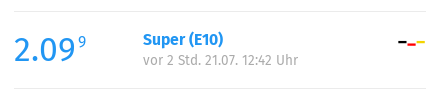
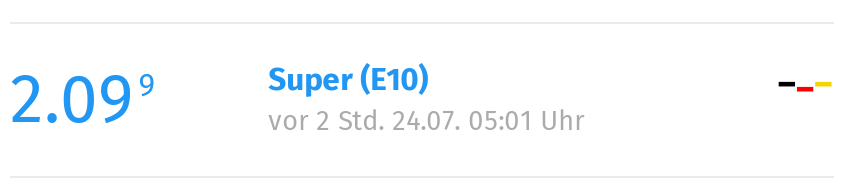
[143,52,298,69] vor 2 Std. 21.07. 12:42 Uhr -> [268,103,584,137] vor 2 Std. 24.07. 05:01 Uhr

